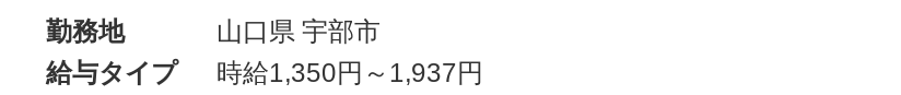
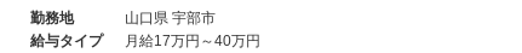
[217,57,483,88] 時給1,350円～1,937円 -> [125,32,260,49] 月給17万円～40万円

